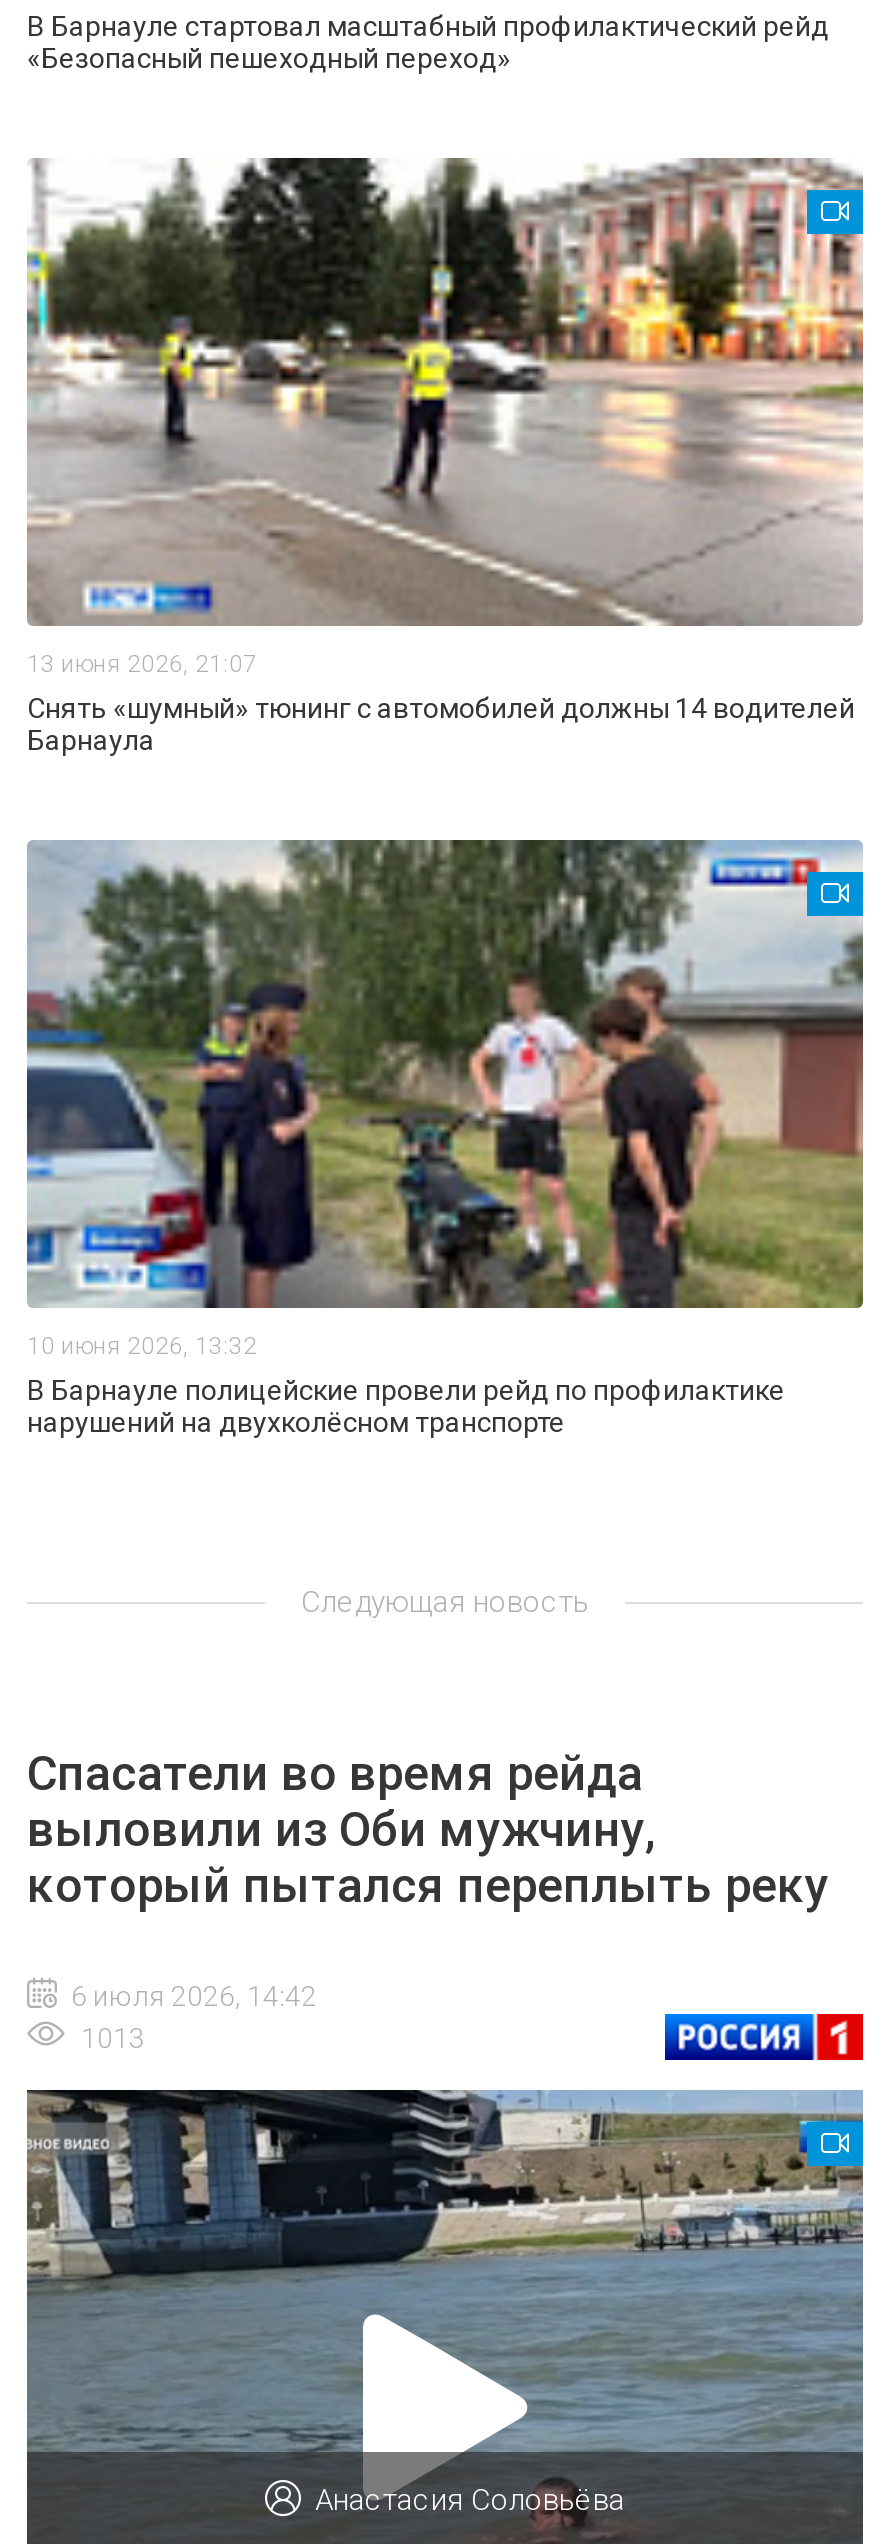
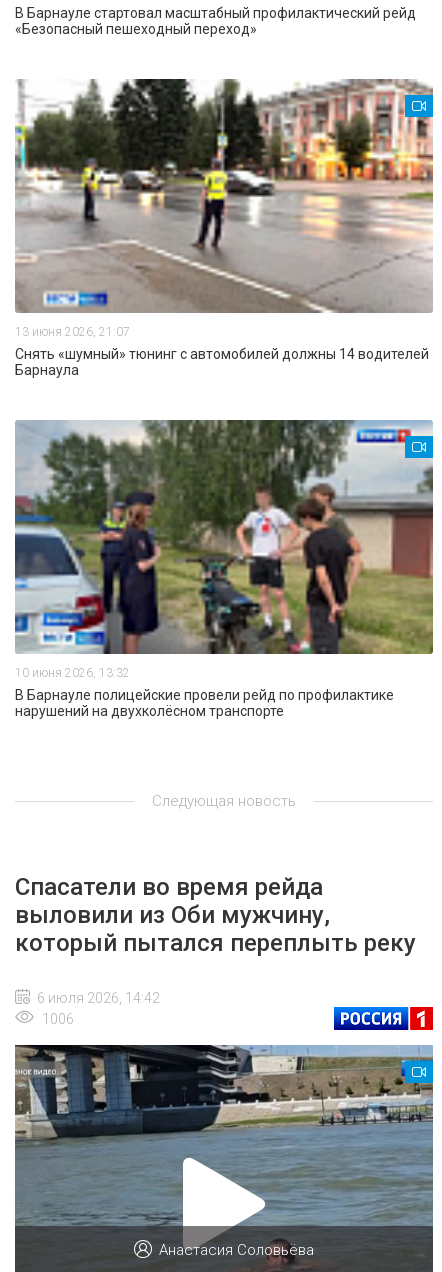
[75,2023,145,2055] 1013 -> [39,1011,74,1027] 1006

